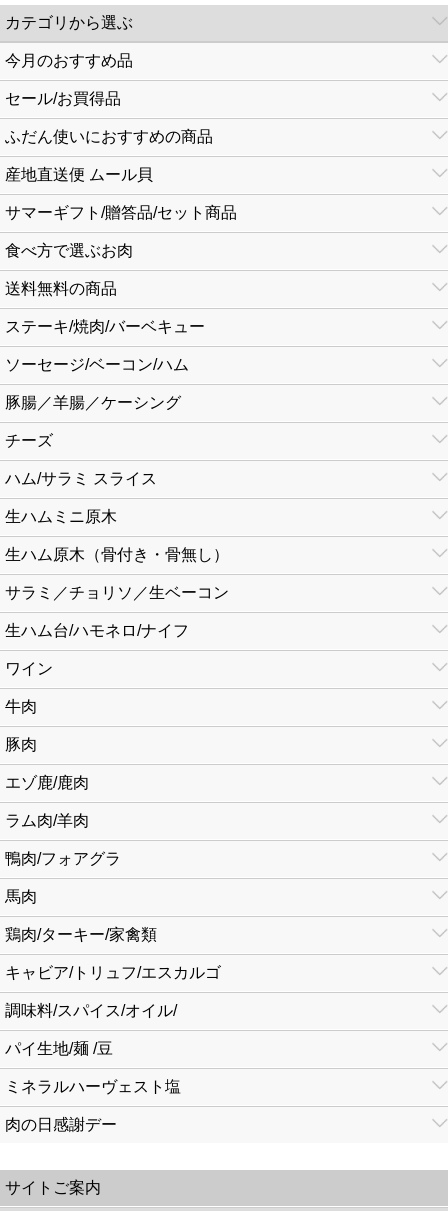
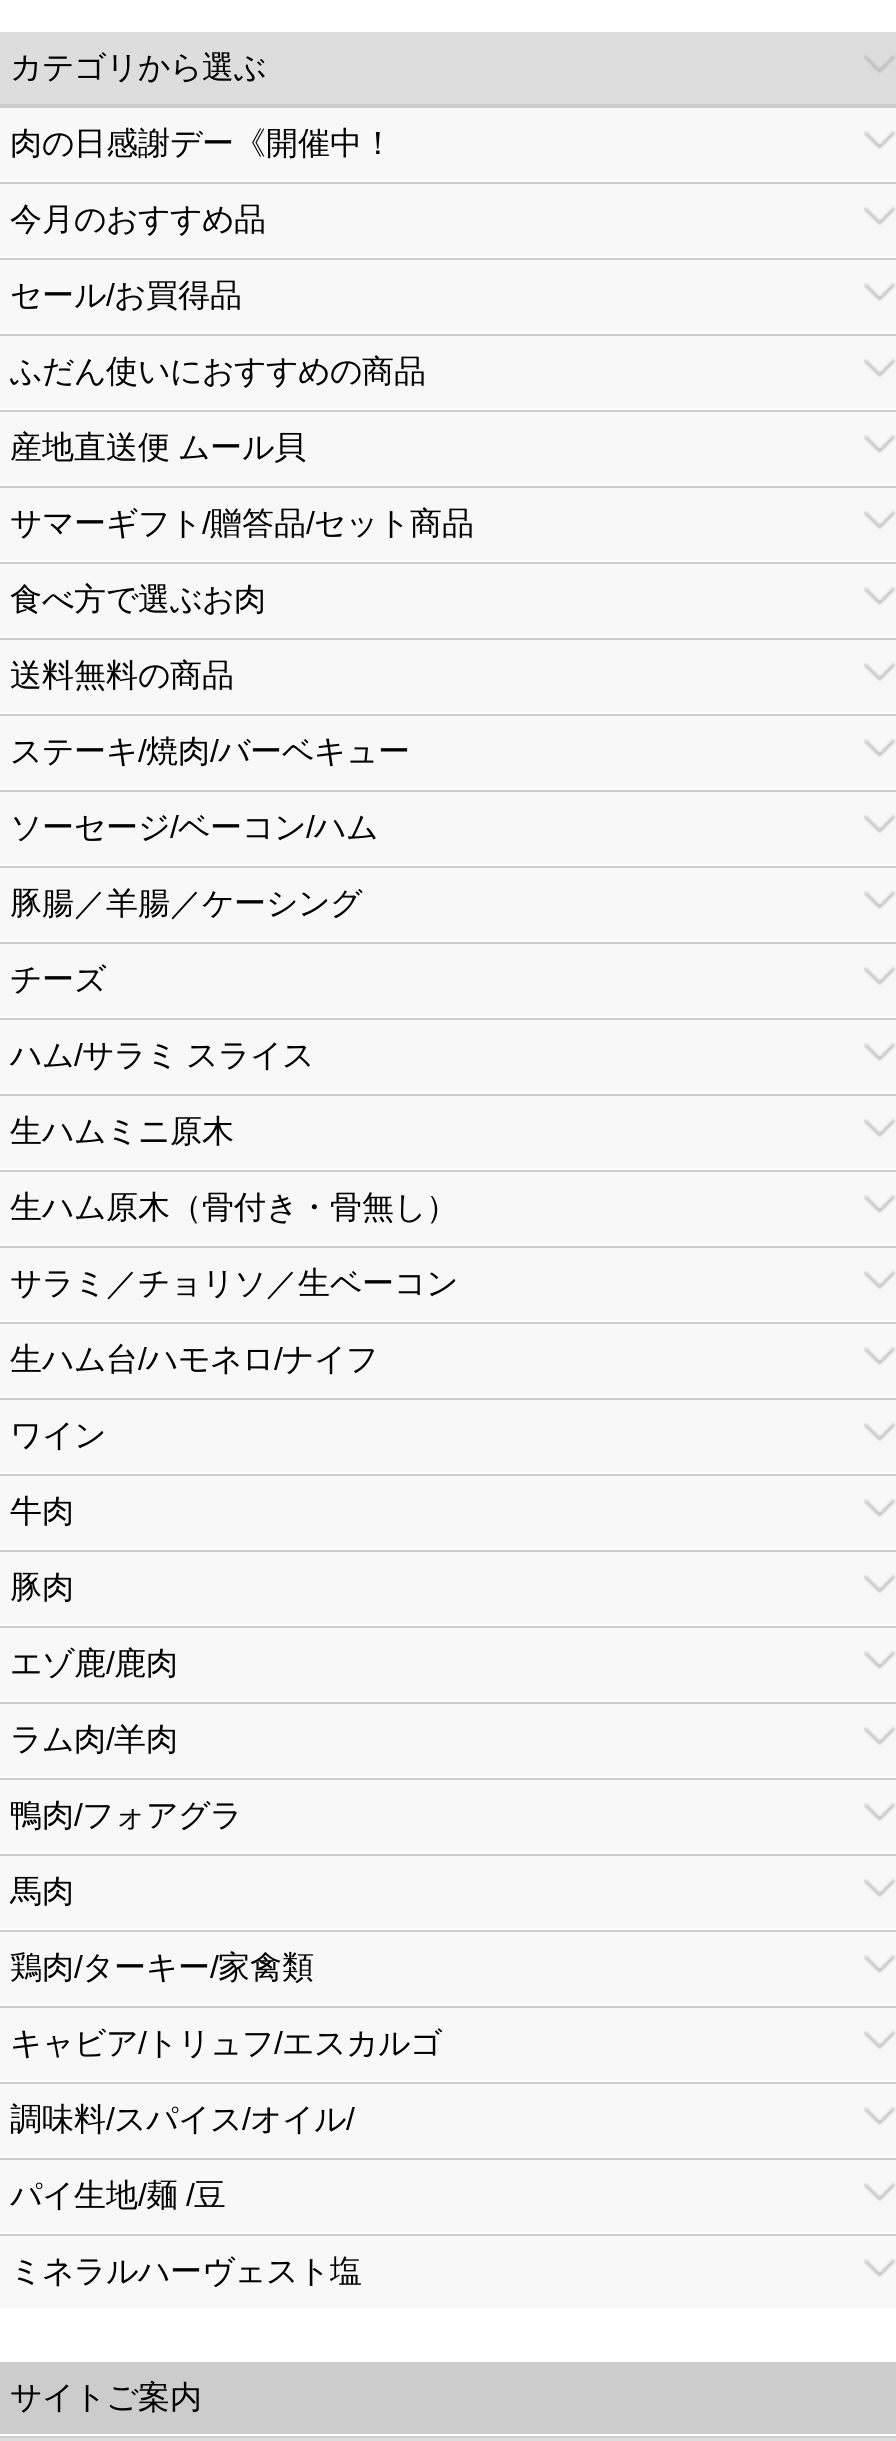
none -> [10,126,394,160] 肉の日感謝デー《開催中！
moved [5,52,237,1095] -> [10,202,474,2288]: 今月のおすすめ品 | セール/お買得品 | ふだん使いにおすすめの商品 | ... | 調味料/スパイス/オイル/ | ミネラルハーヴェスト塩
[5,1116,117,1133] 肉の日感謝デー -> none

